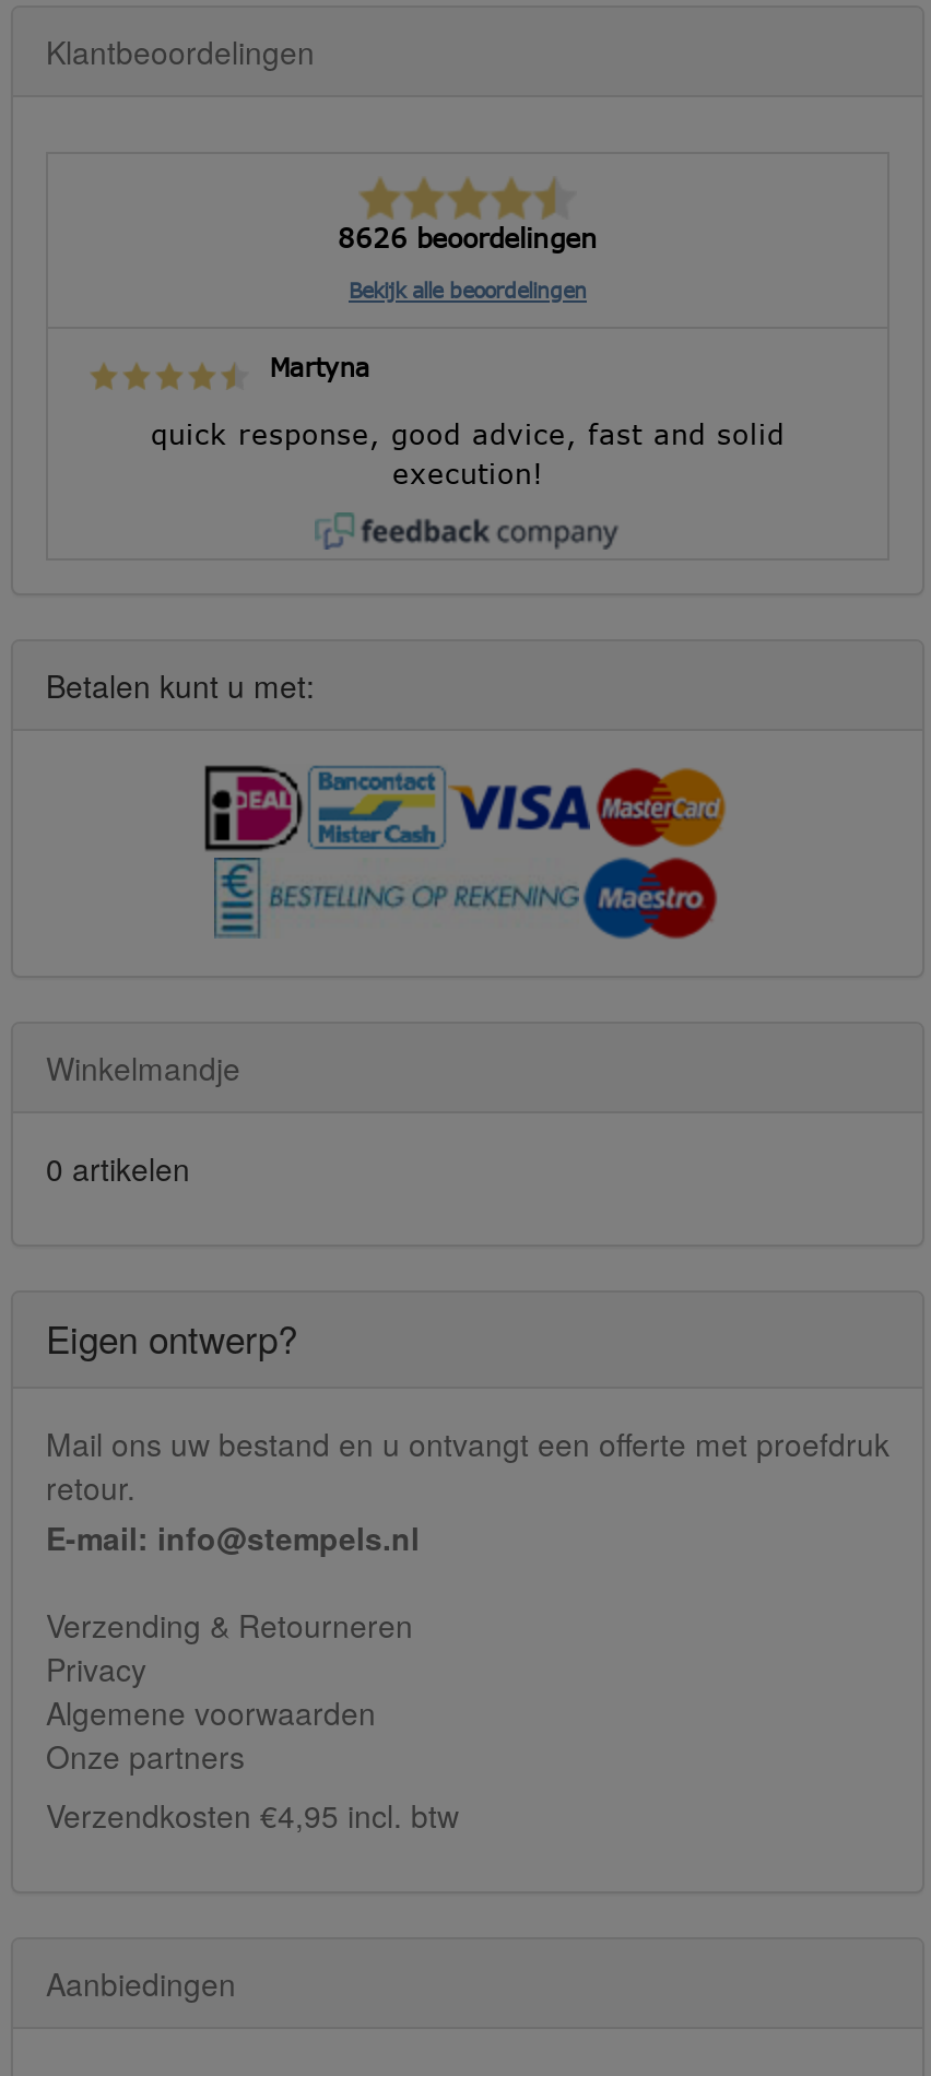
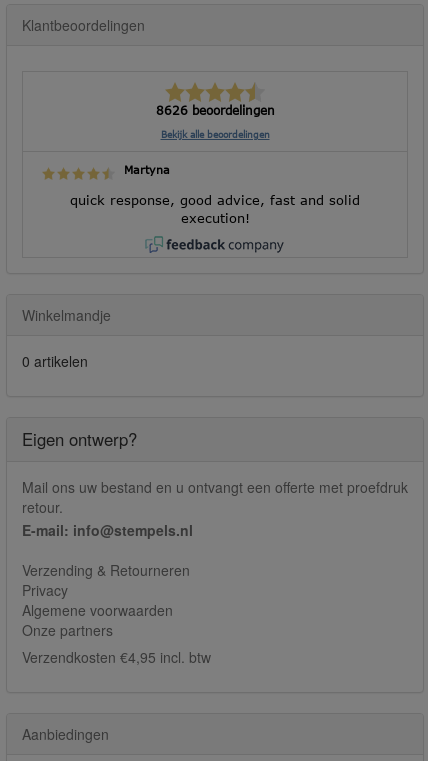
[46,662,315,706] Betalen kunt u met: -> none
[201,764,728,941] [image] -> none

